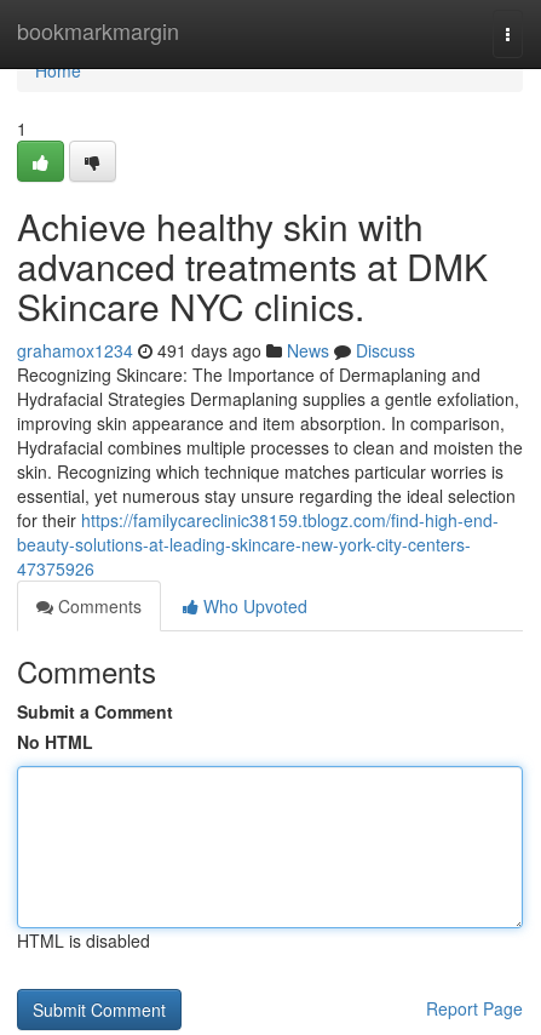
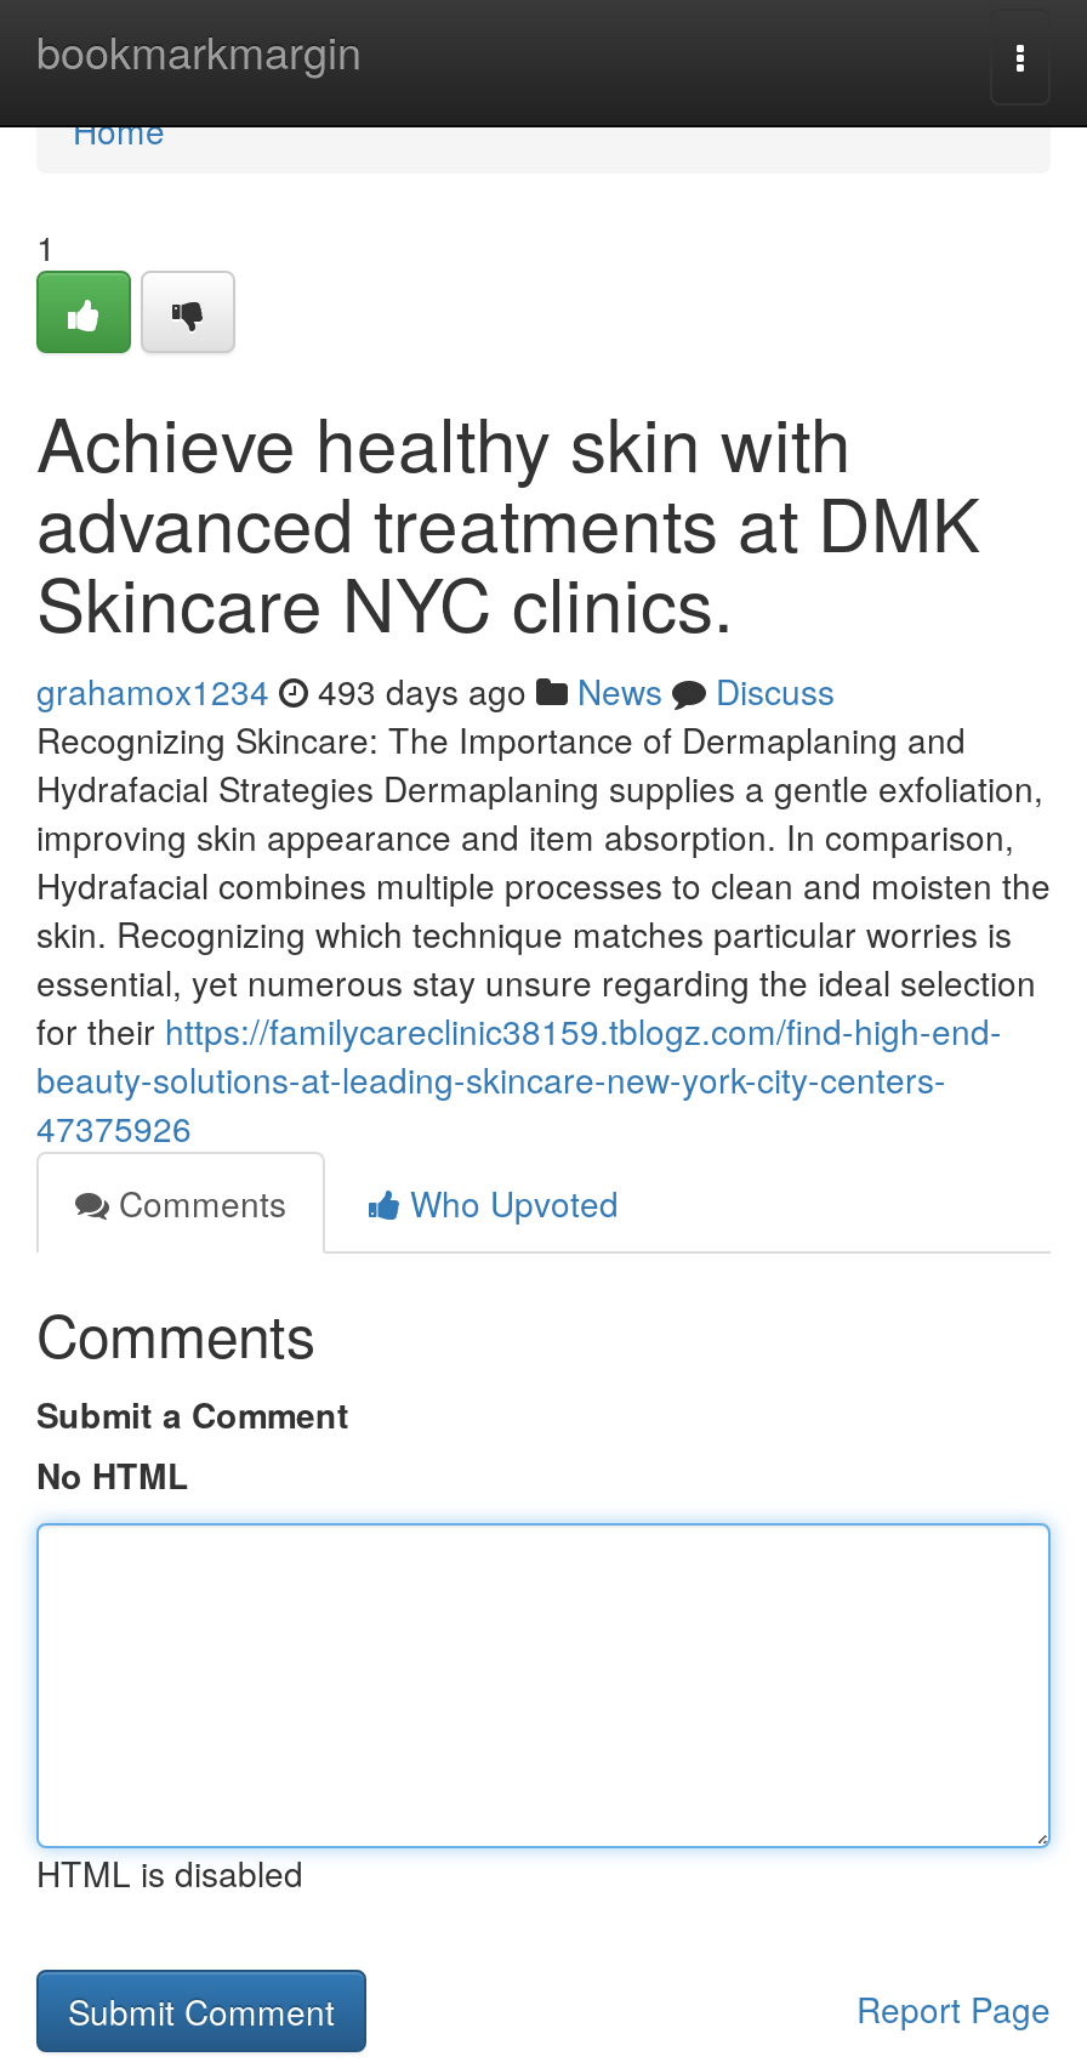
[17,338,415,362] grahamox1234 491 days ago News Discuss -> [36,666,835,715] grahamox1234 493 days ago News Discuss

